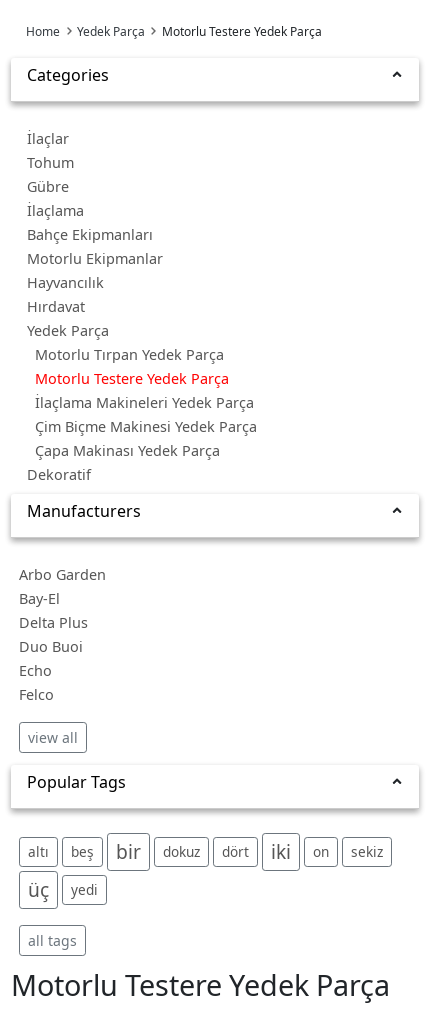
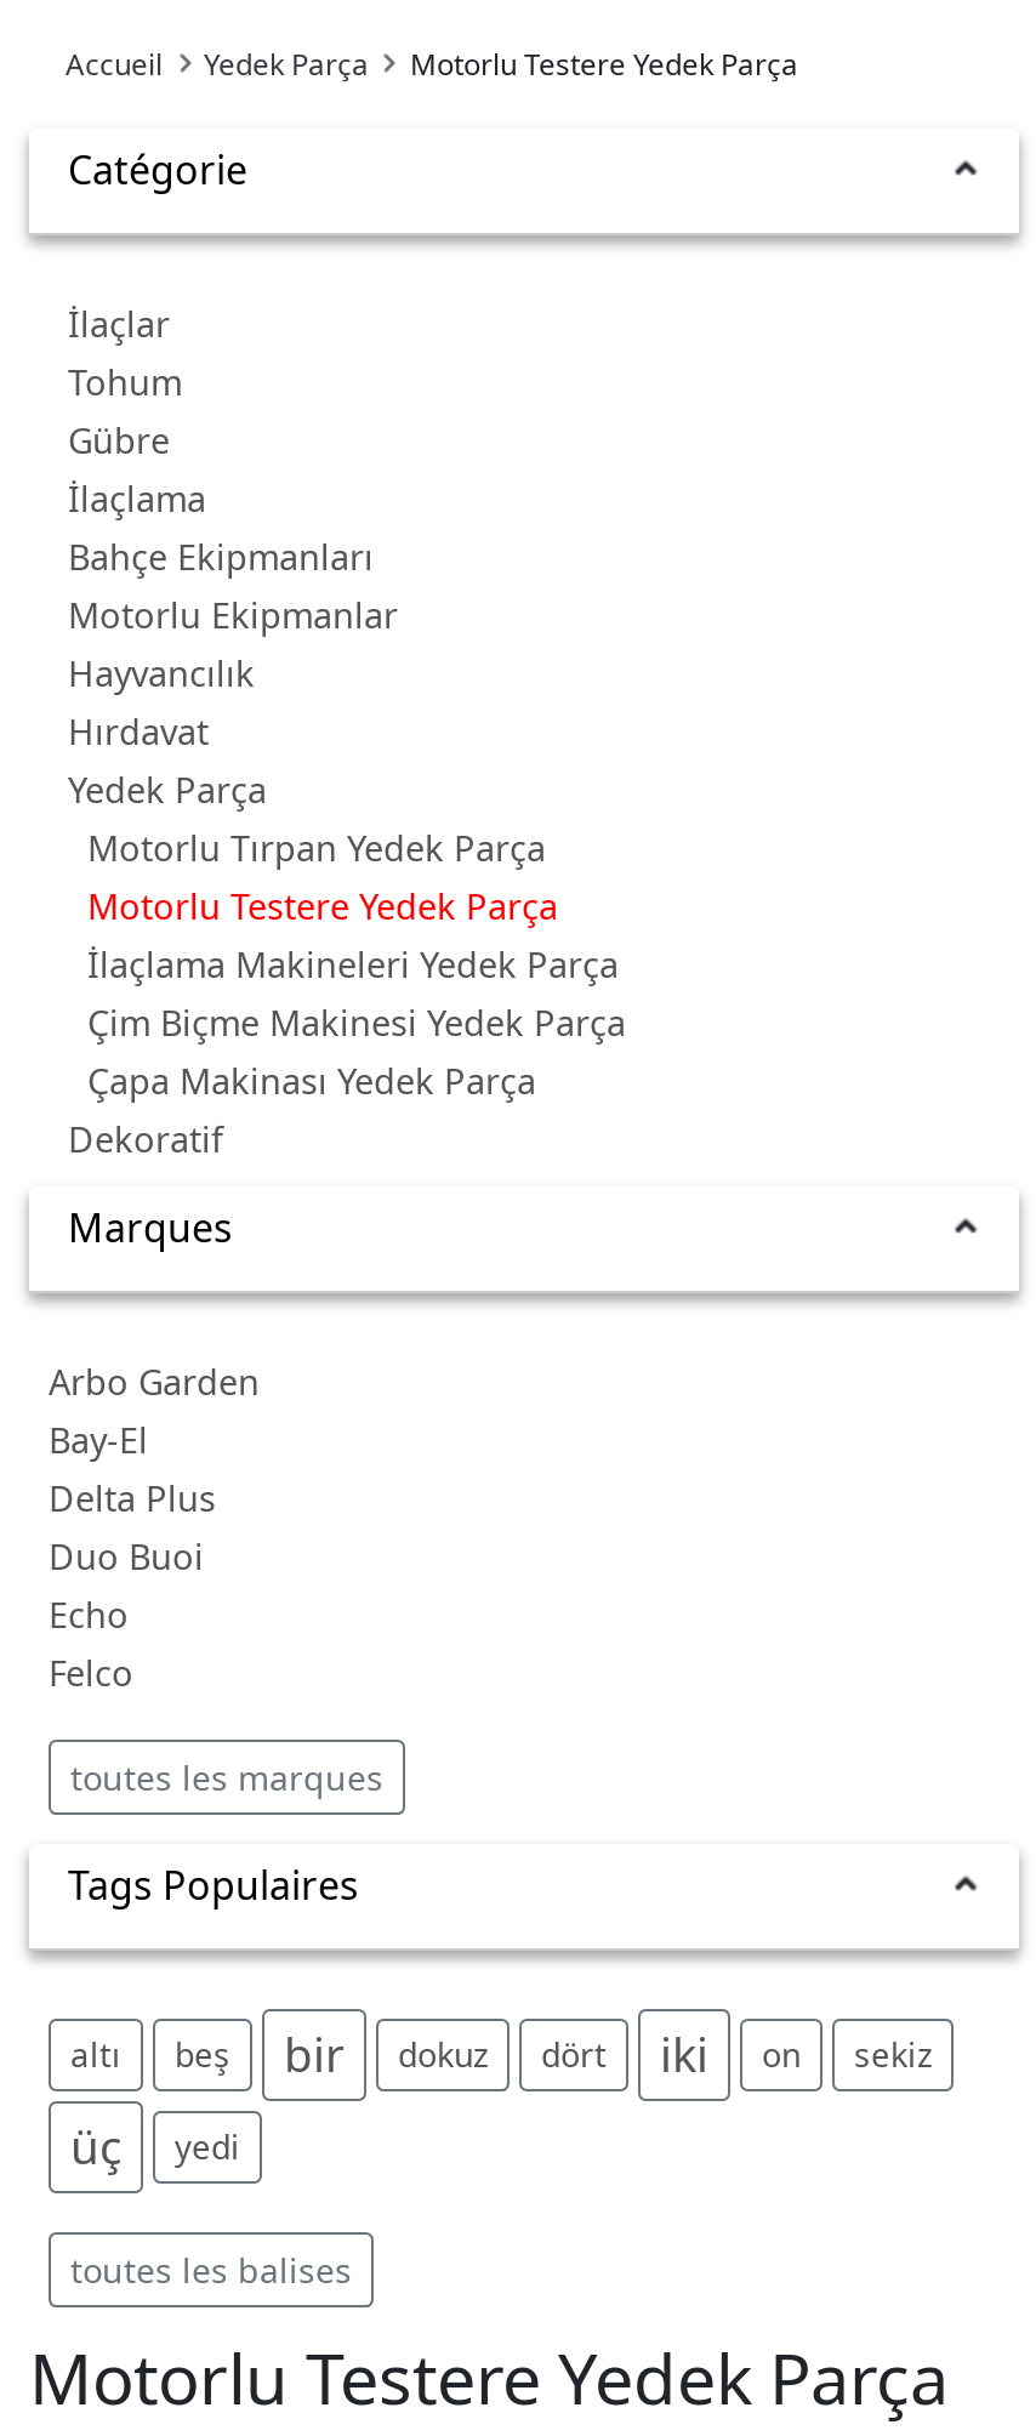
[26,23,60,40] Home -> [66,44,163,85] Accueil
[27,64,109,86] Categories -> [68,143,247,197] Catégorie
[27,500,141,522] Manufacturers -> [68,1201,233,1254] Marques
[28,728,78,747] view all -> [70,1754,383,1800] toutes les marques
[27,771,126,793] Popular Tags -> [68,1859,359,1912] Tags Populaires
[28,931,77,950] all tags -> [70,2247,352,2293] toutes les balises

